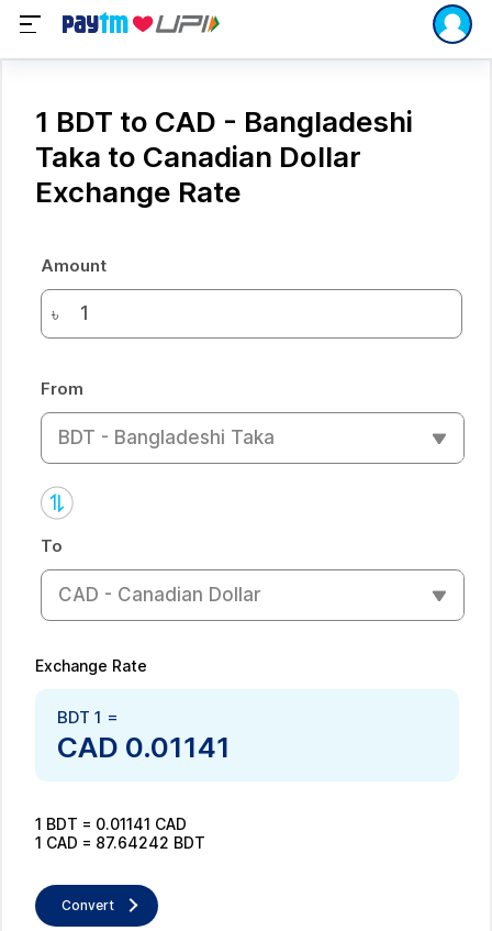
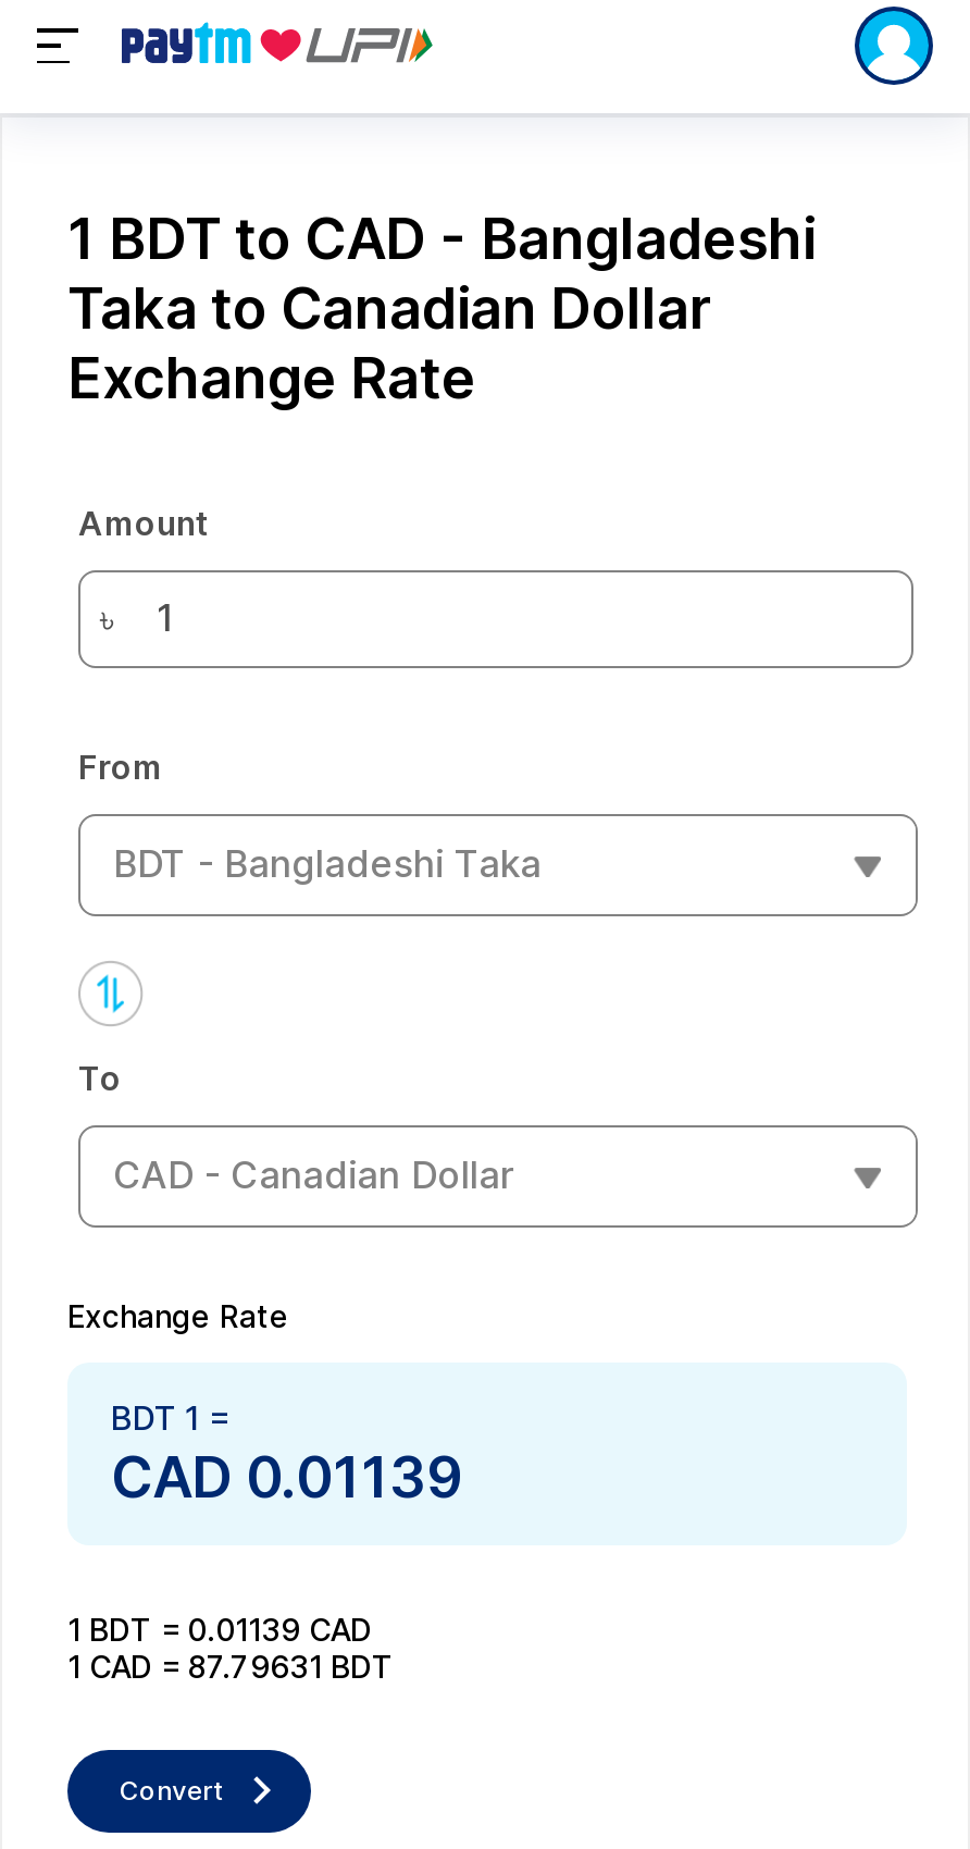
[57,729,231,763] CAD 0.01141 -> [111,1442,461,1509] CAD 0.01139
[35,814,187,833] 1 BDT = 0.01141 CAD -> [67,1610,372,1647] 1 BDT = 0.01139 CAD
[35,833,205,851] 1 CAD = 87.64242 BDT -> [67,1647,394,1684] 1 CAD = 87.79631 BDT

